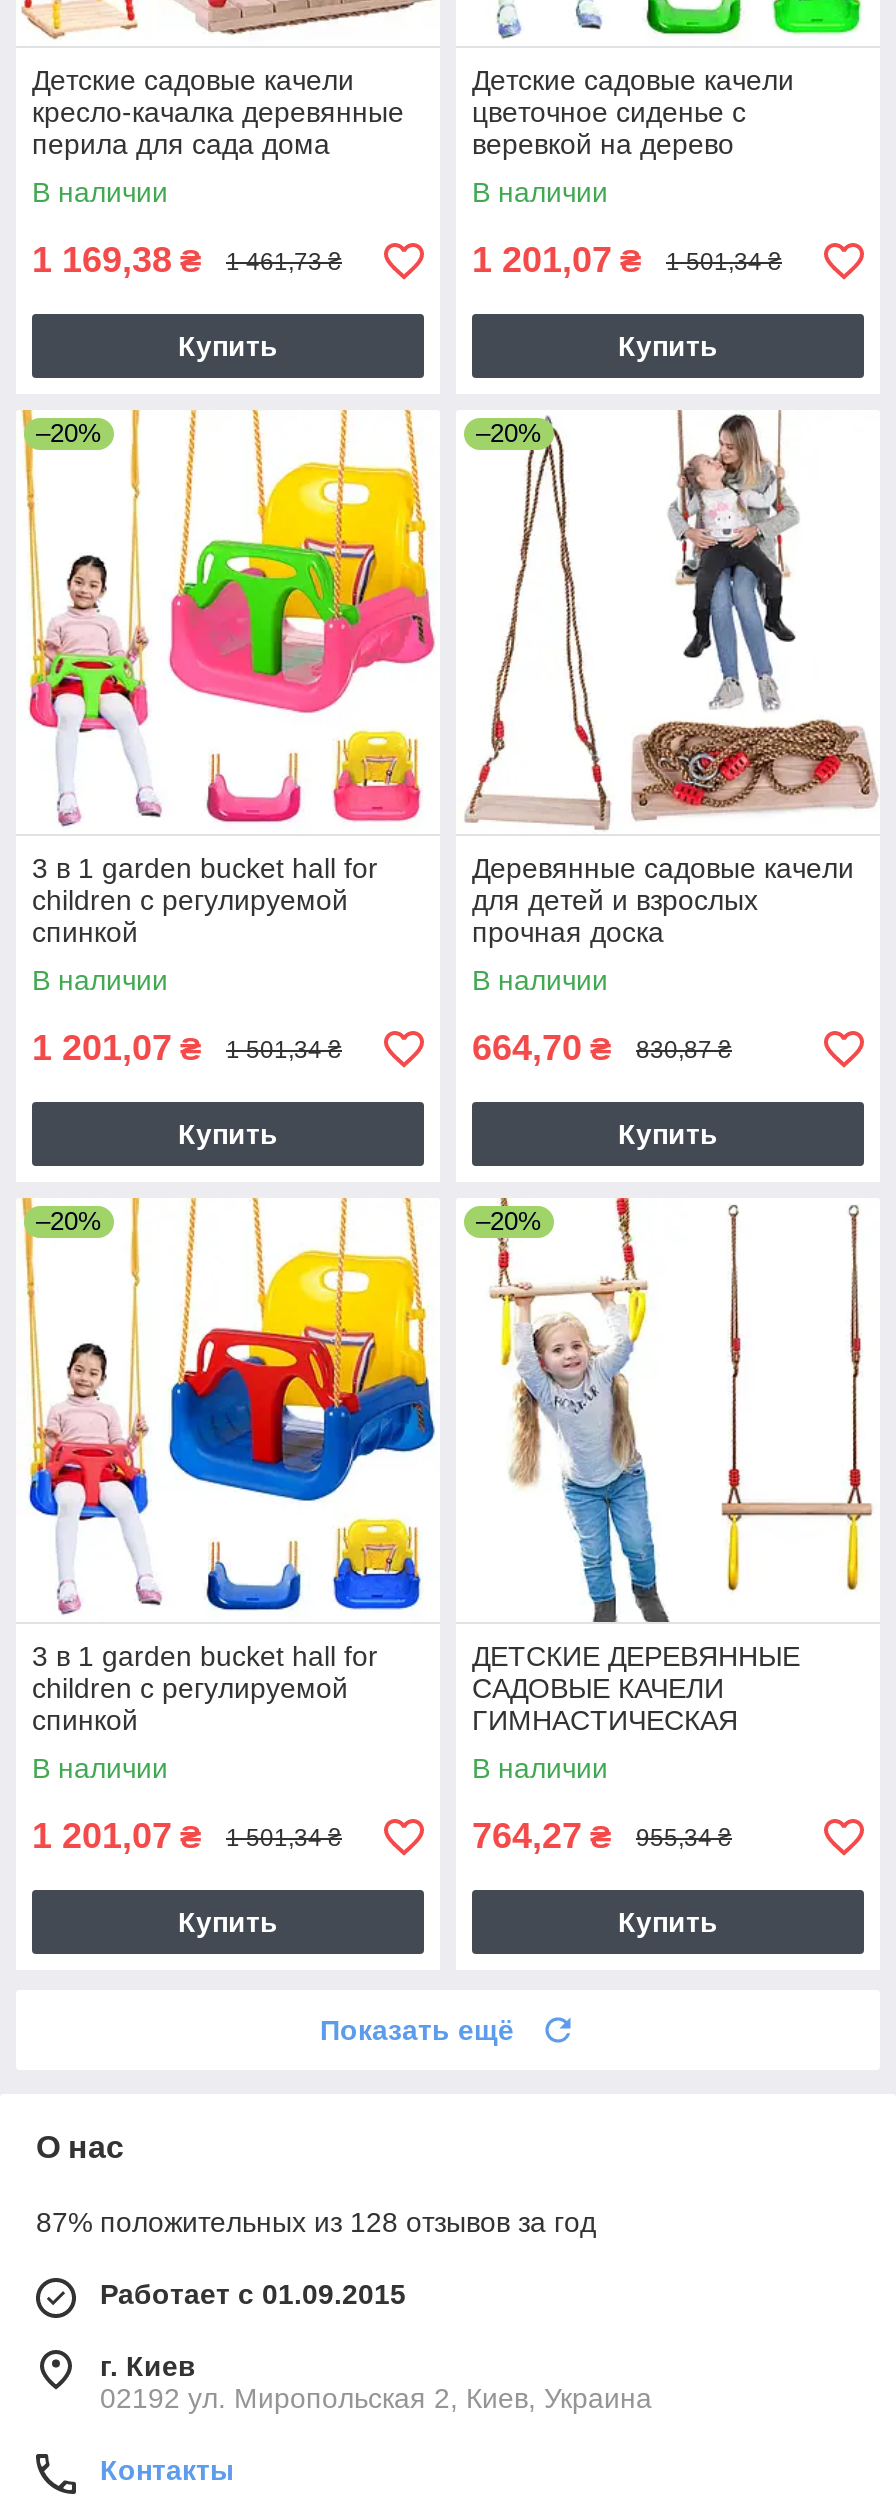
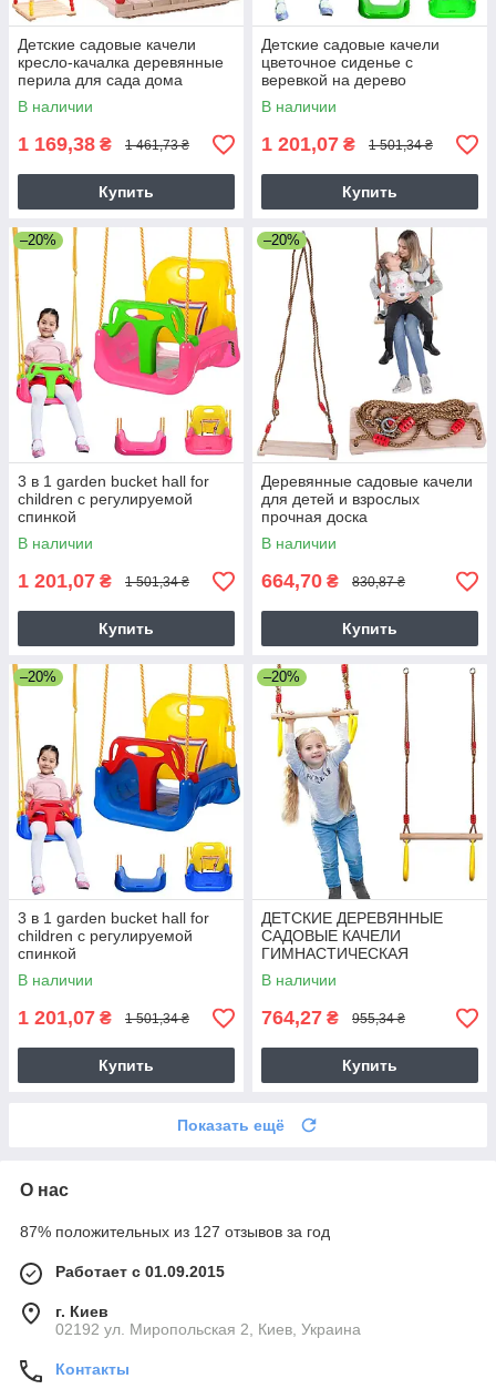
[36,2207,596,2239] 87% положительных из 128 отзывов за год -> [20,1223,330,1241] 87% положительных из 127 отзывов за год

